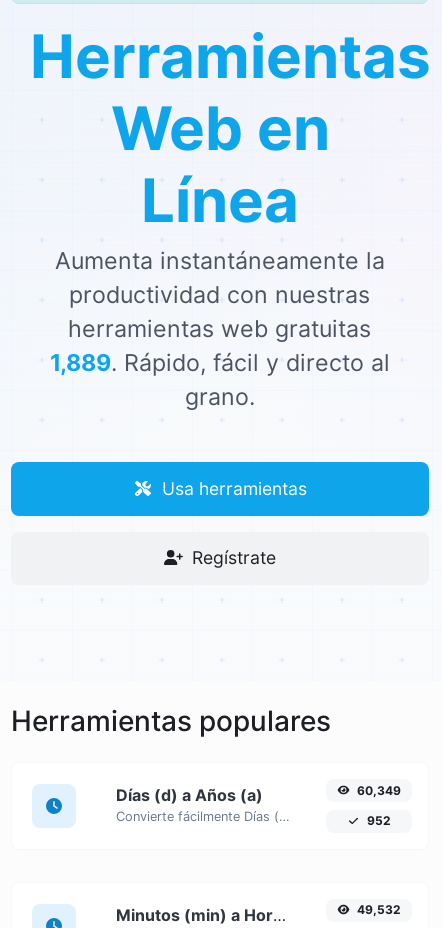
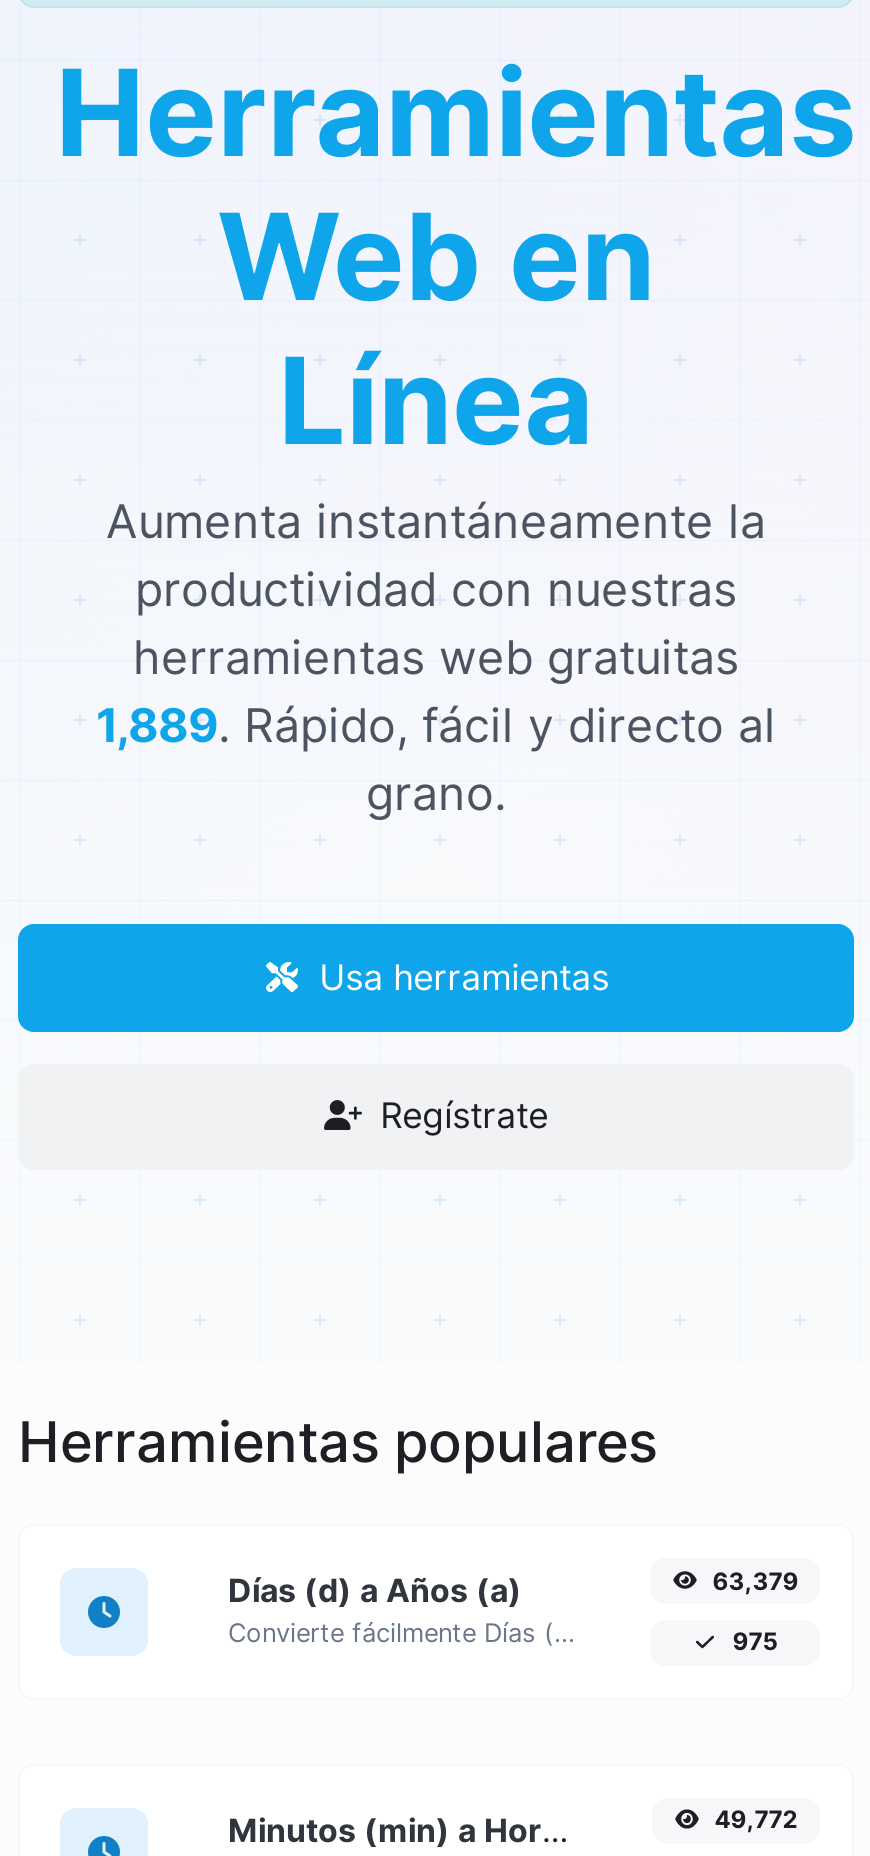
[354,783,401,798] 60,349 -> [706,1565,798,1595] 63,379
[364,813,391,828] 952 -> [726,1627,778,1657] 975
[354,902,401,917] 49,532 -> [708,1804,798,1834] 49,772

